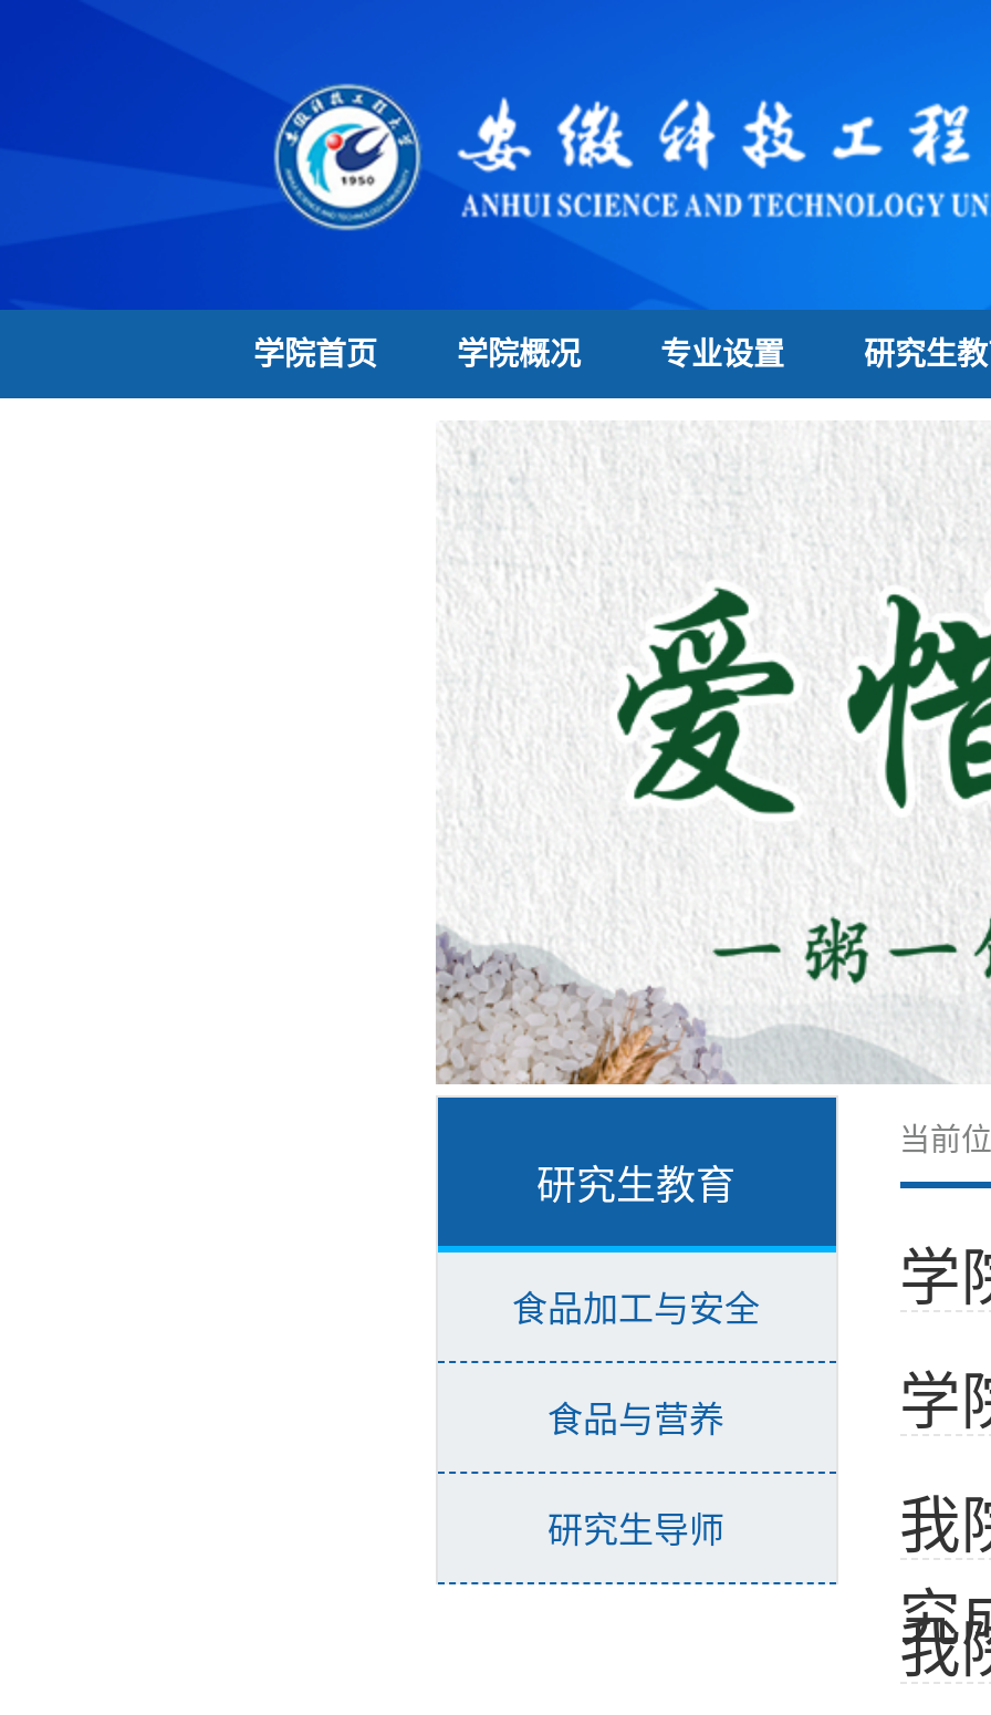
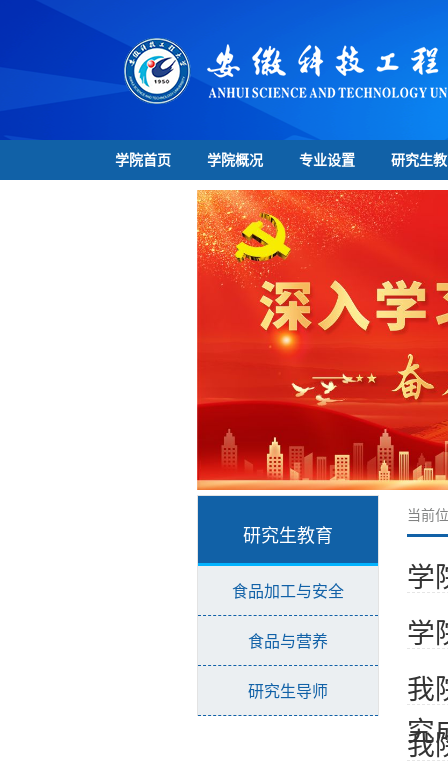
[436,420,984,1087] [image] -> [196,189,445,491] [image]

